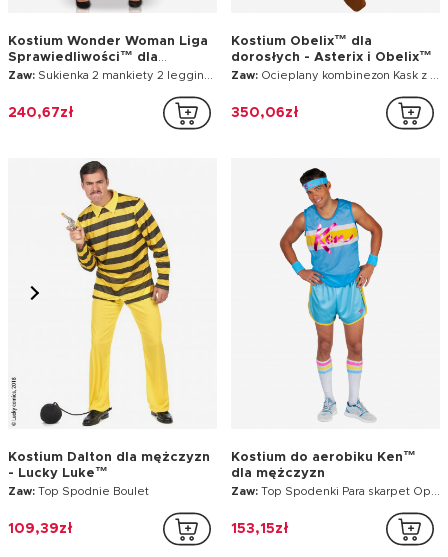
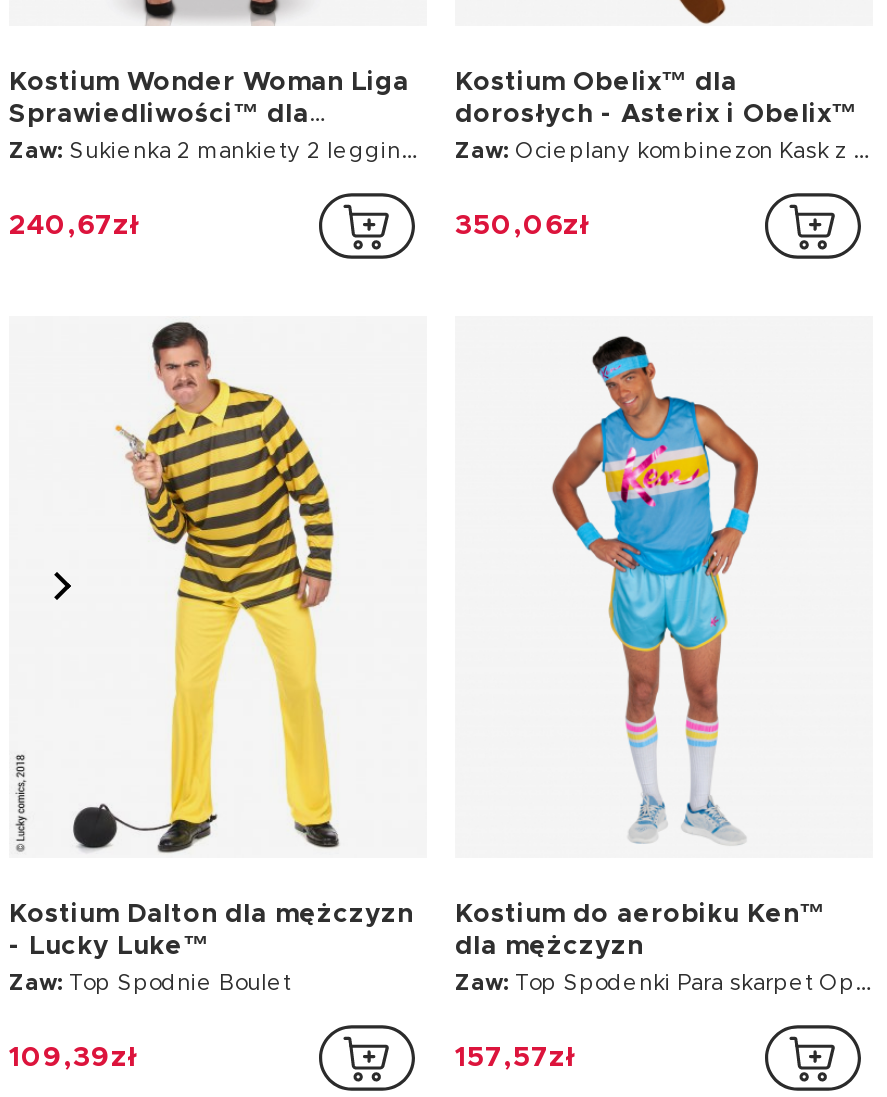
[231,522,289,536] 153,15zł -> [455,1043,577,1071] 157,57zł

